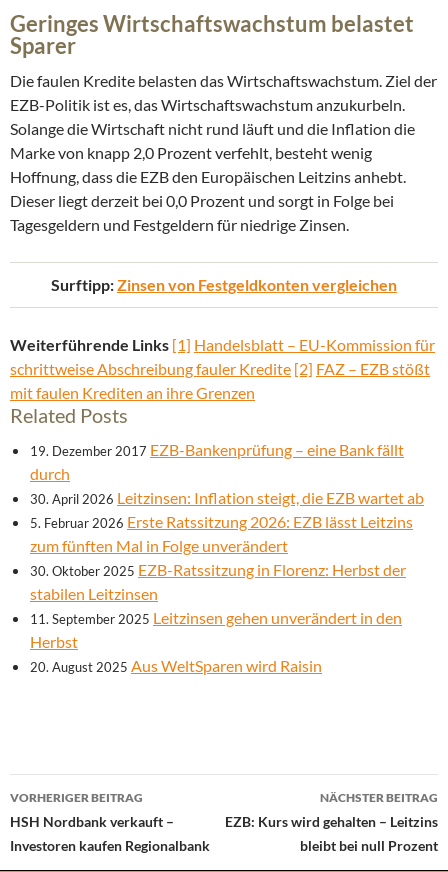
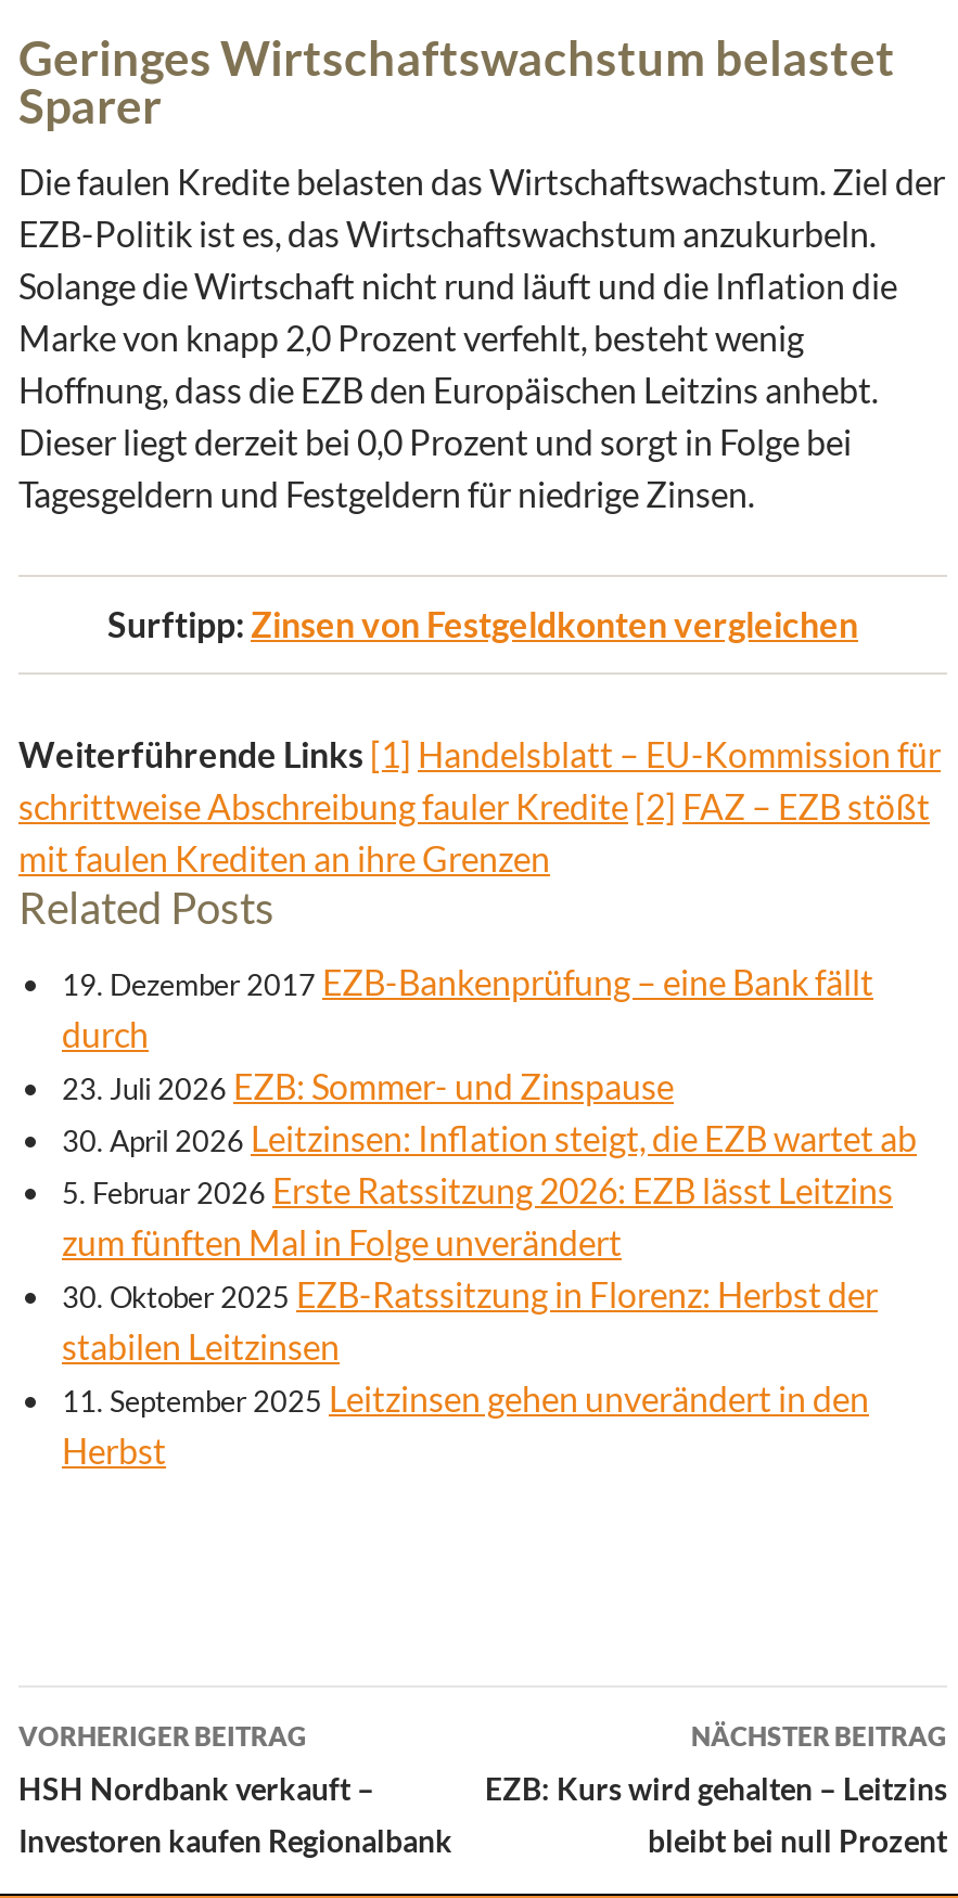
none -> [62,1065,674,1107] 23. Juli 2026 EZB: Sommer- und Zinspause
moved [30,488,424,651] -> [62,1118,917,1471]: 30. April 2026 Leitzinsen: Inflation steigt, die EZB wartet ab | 5. Februar 2026 Erste Ratssitzung 2026: EZB lässt Leitzins | zum fünften Mal in Folge unverändert | 30. Oktober 2025 EZB-Ratssitzung in Florenz: Herbst der | stabilen Leitzinsen | 11. September 2025 Leitzinsen gehen unverändert in den | Herbst
[30,656,322,675] 20. August 2025 Aus WeltSparen wird Raisin -> none

